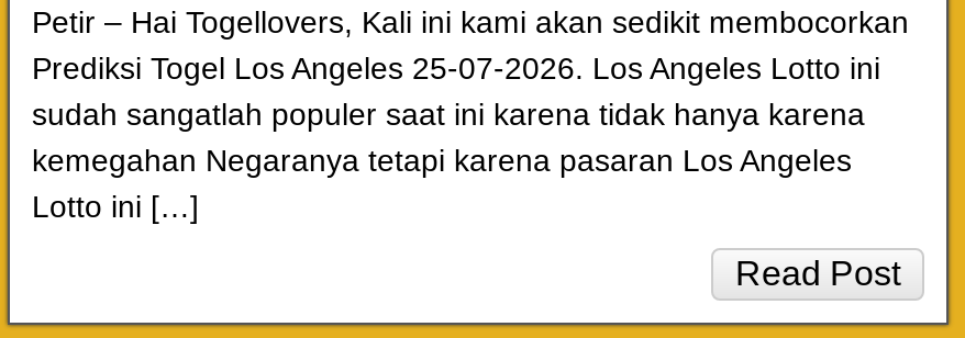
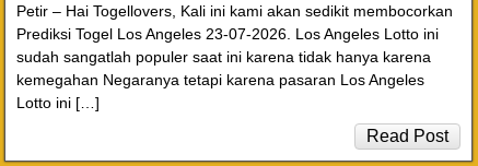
[32,51,880,86] Prediksi Togel Los Angeles 25-07-2026. Los Angeles Lotto ini -> [16,25,439,43] Prediksi Togel Los Angeles 23-07-2026. Los Angeles Lotto ini

